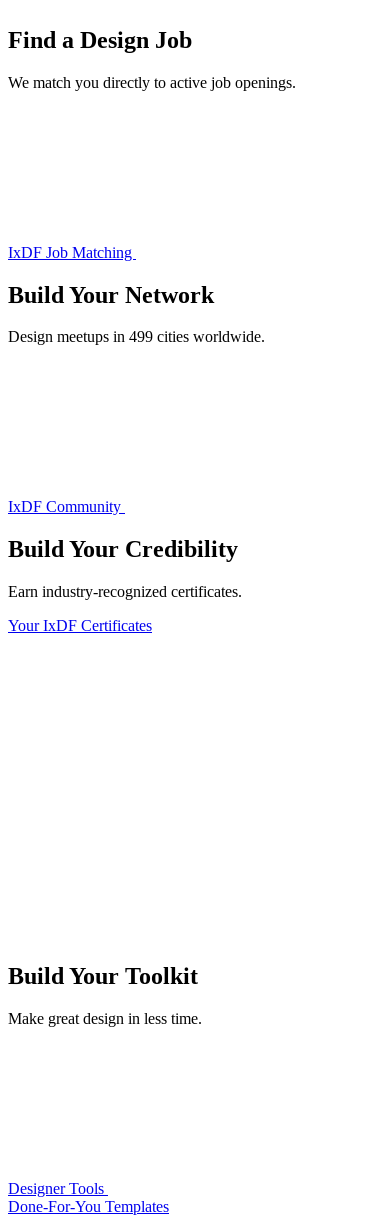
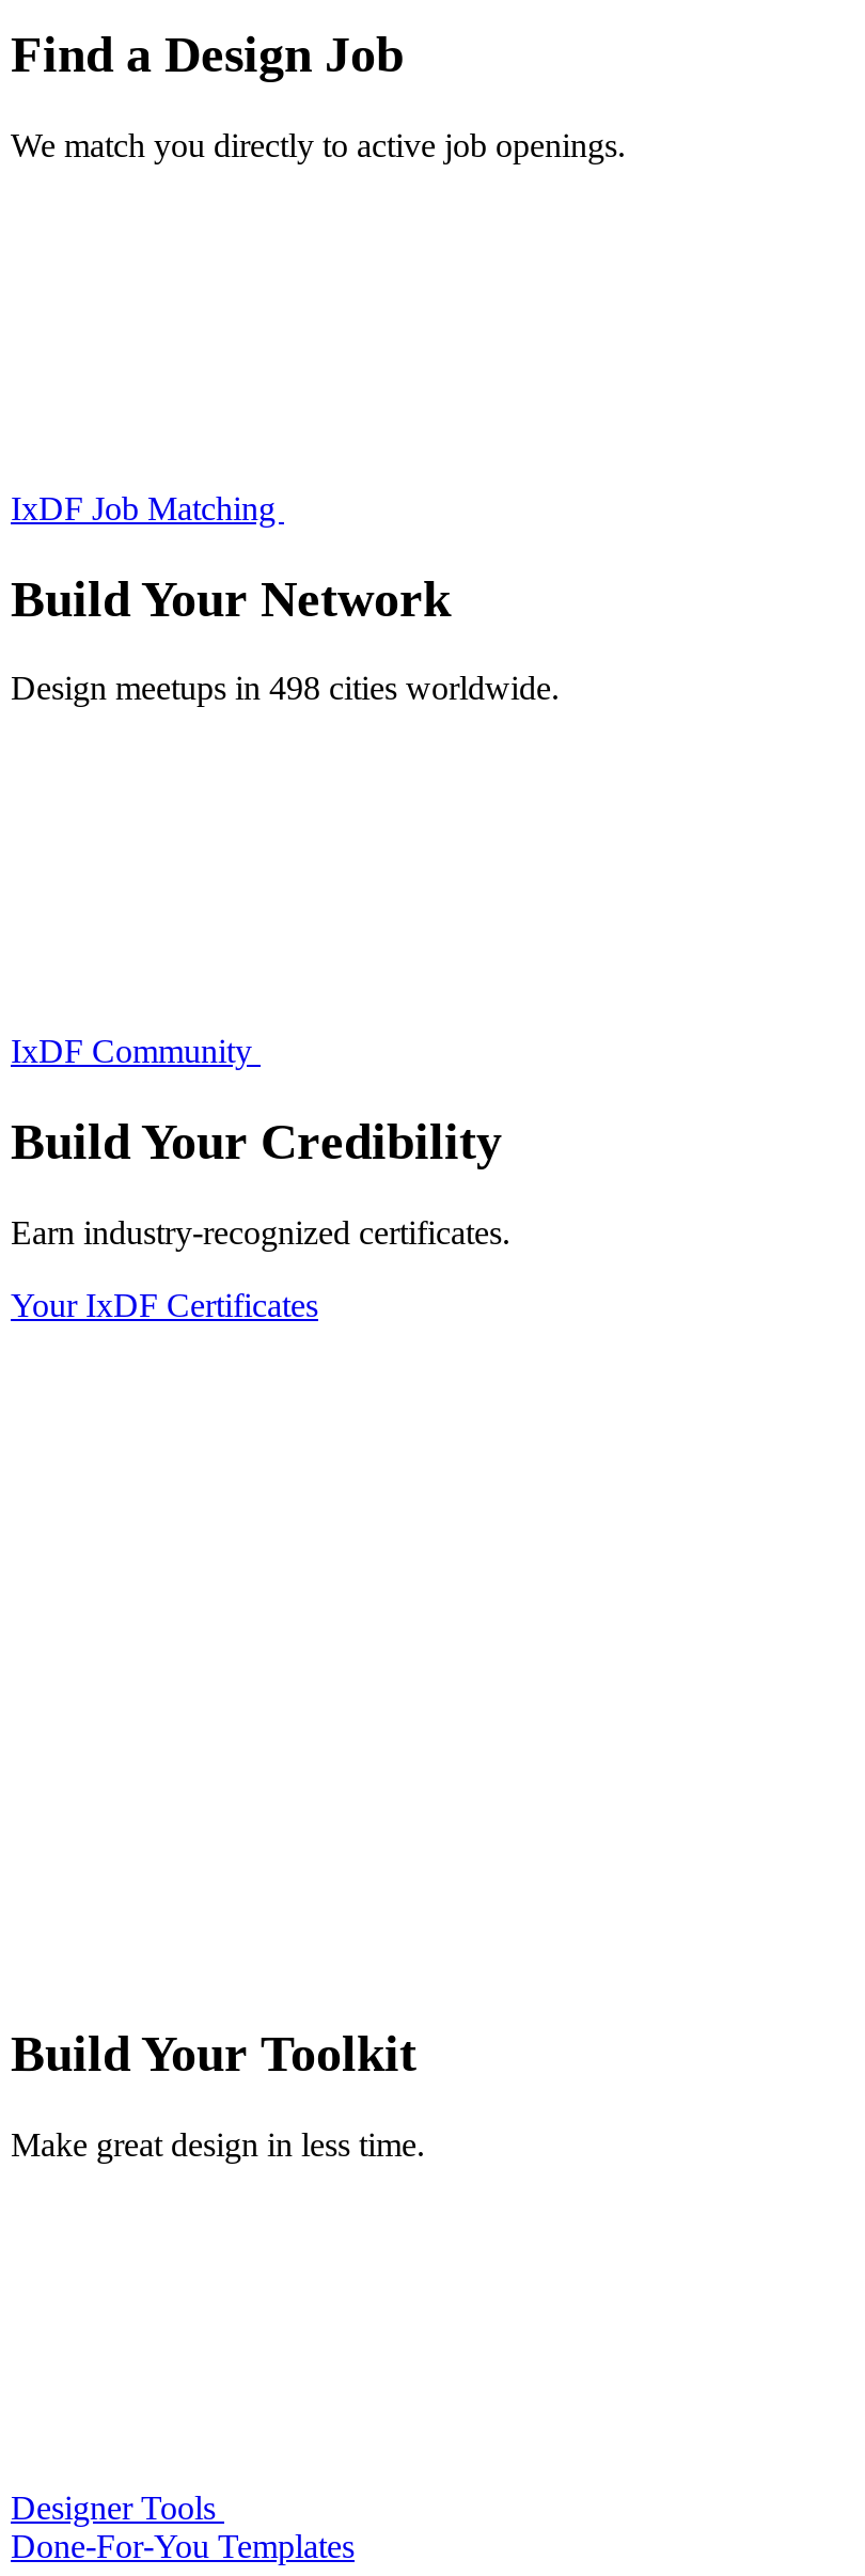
[8,328,265,345] Design meetups in 499 cities worldwide. -> [11,670,560,707] Design meetups in 498 cities worldwide.

